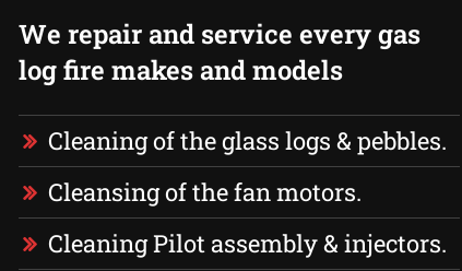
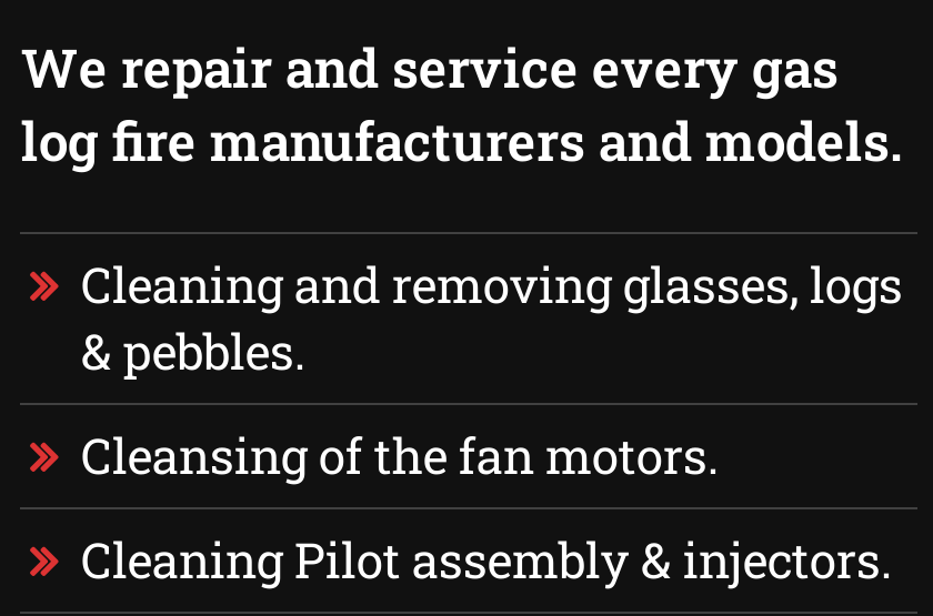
[19,52,343,87] log fire makes and models -> [21,105,903,176] log fire manufacturers and models.
[48,125,447,156] Cleaning of the glass logs & pebbles. -> [81,252,903,383] Cleaning and removing glasses, logs | & pebbles.

